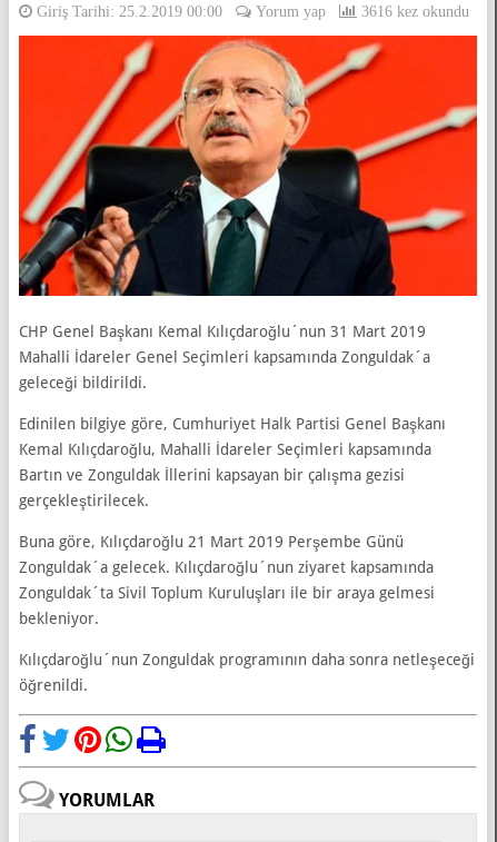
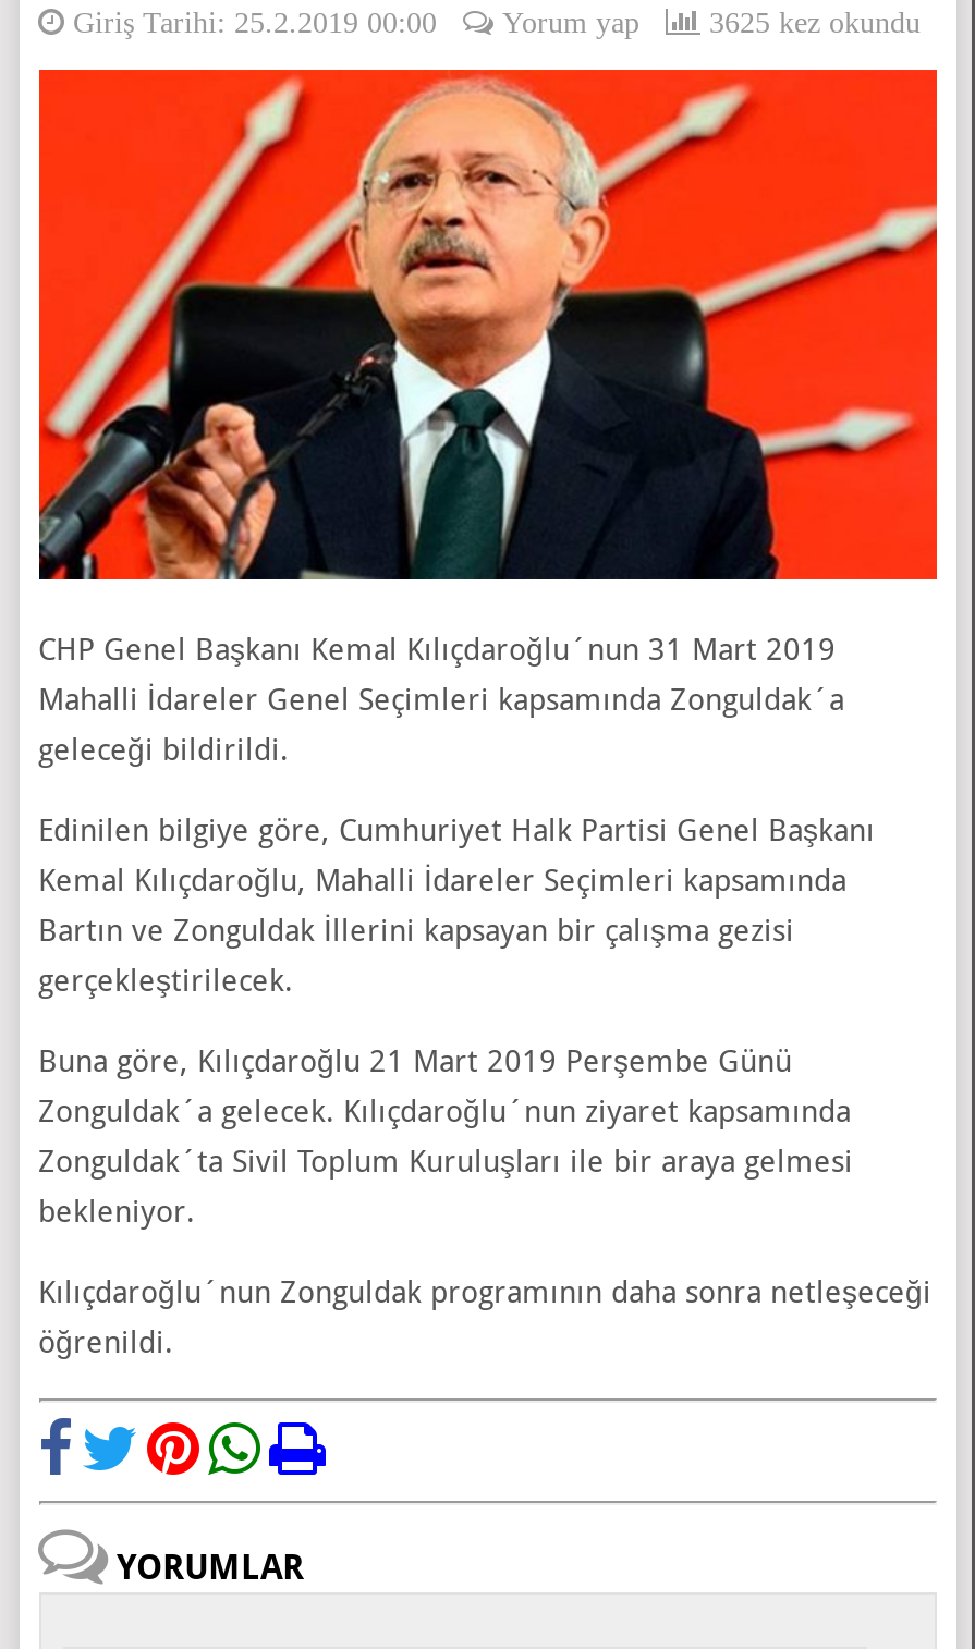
[255,4,469,19] Yorum yap 3616 kez okundu -> [502,7,921,37] Yorum yap 3625 kez okundu

